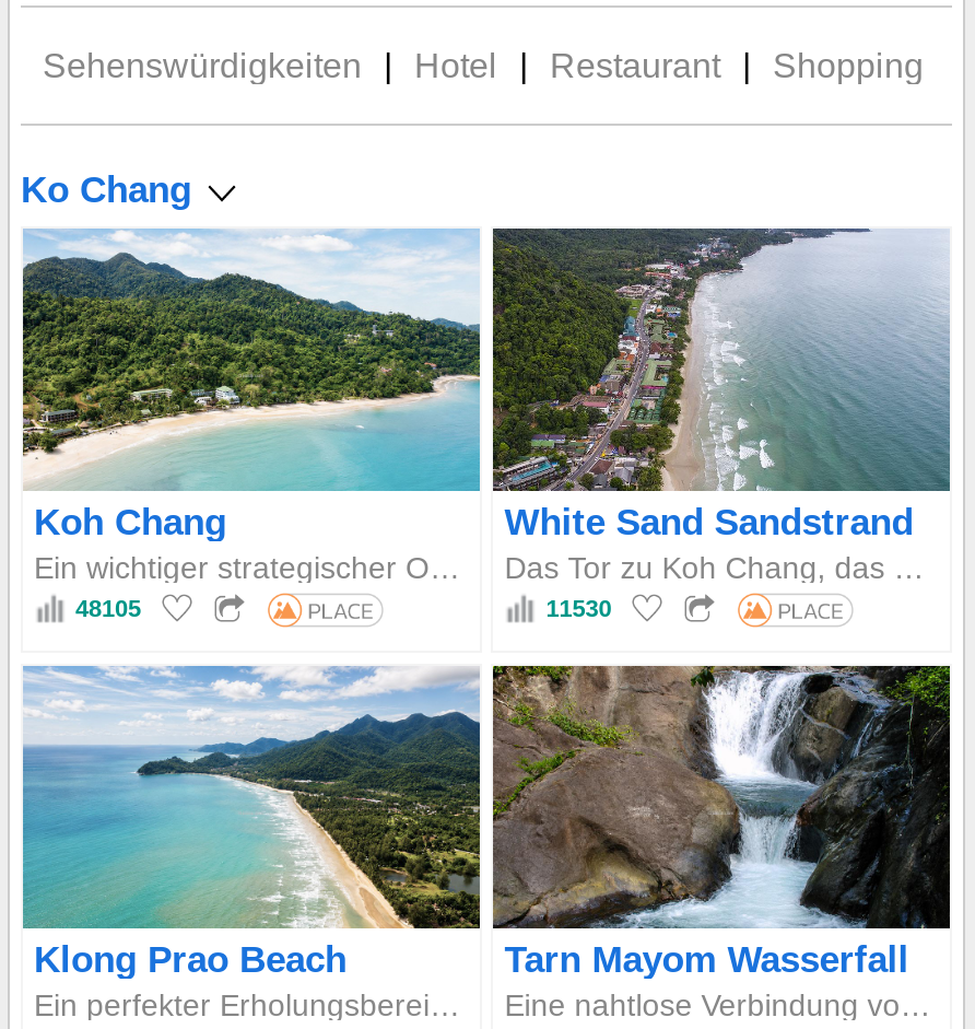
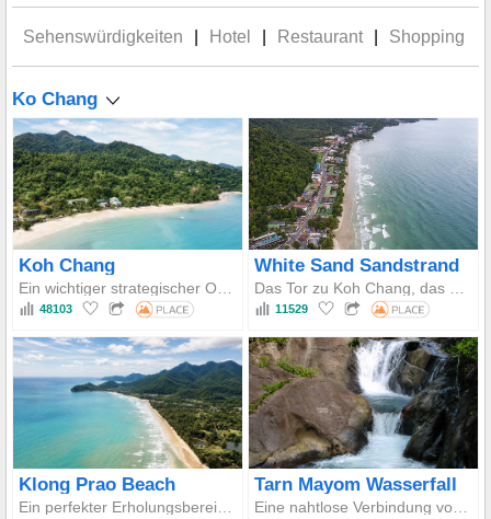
[75,595,141,622] 48105 -> [39,302,72,315] 48103
[546,595,612,622] 11530 -> [275,302,308,315] 11529

